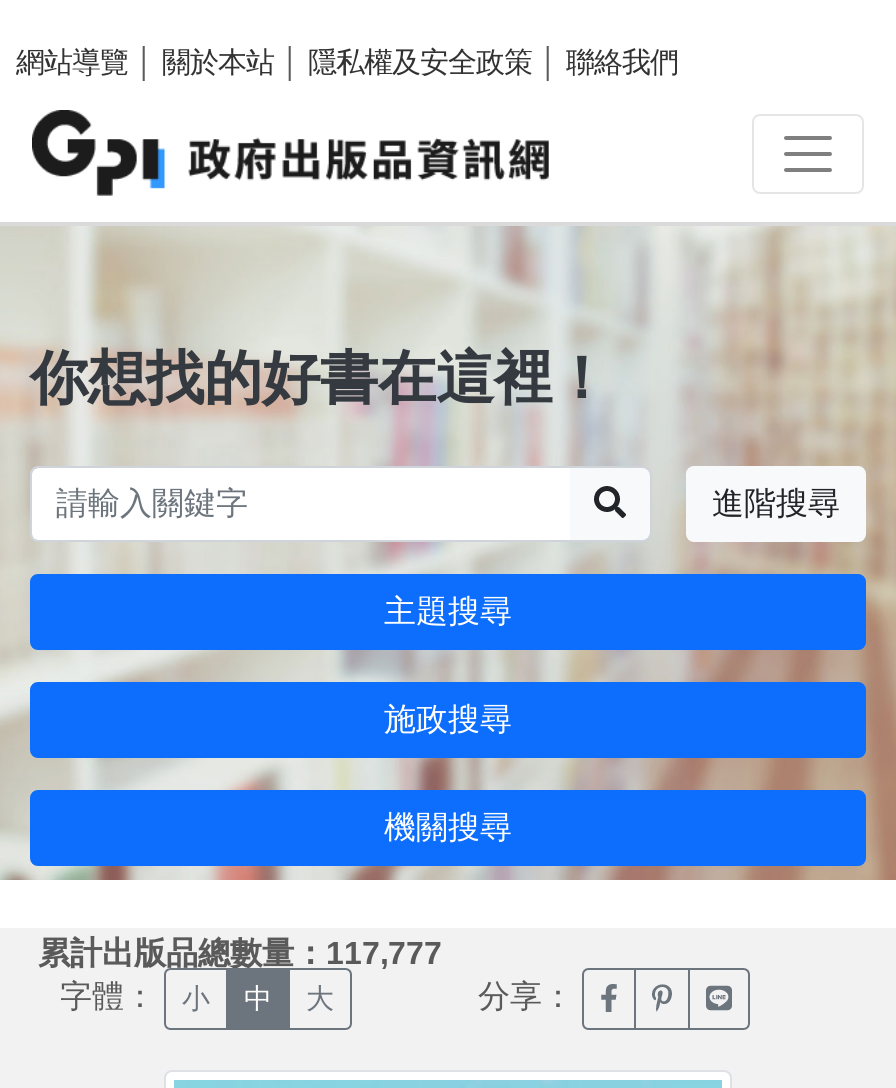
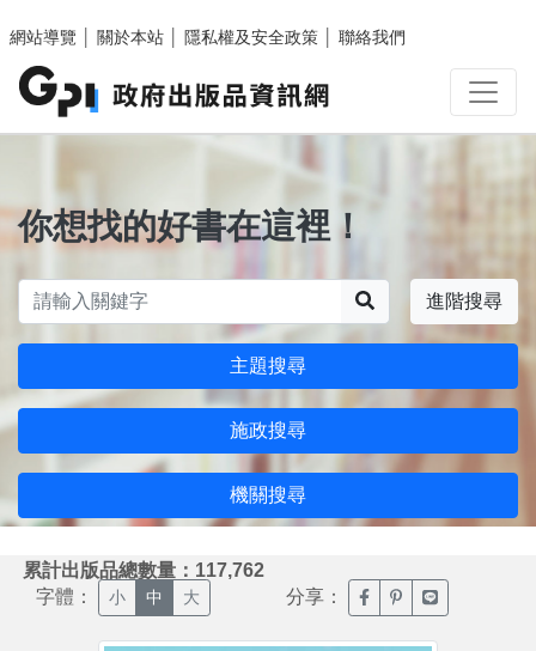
[38,935,442,969] 累計出版品總數量：117,777 -> [23,560,264,580] 累計出版品總數量：117,762

